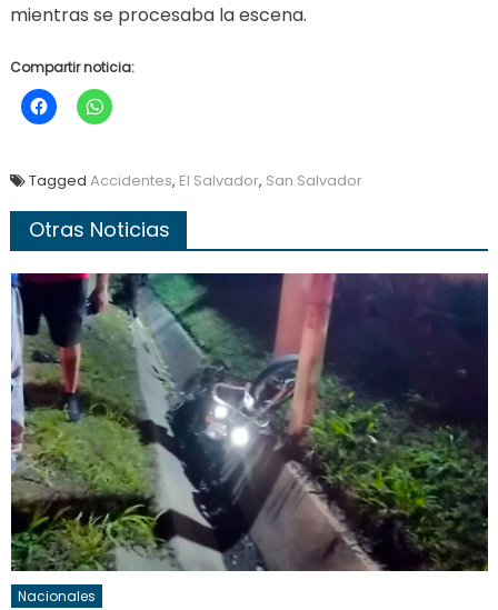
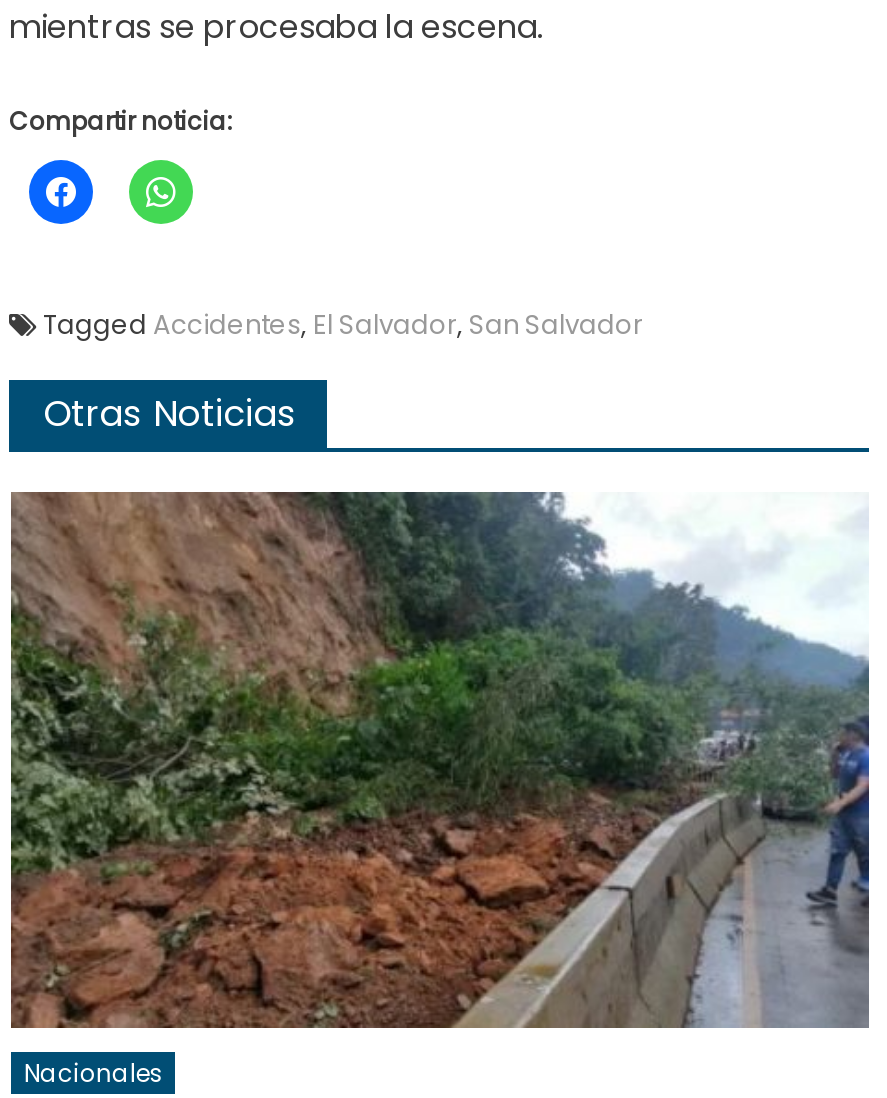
[10,272,489,572] [image] -> [9,490,871,1030] [image]

